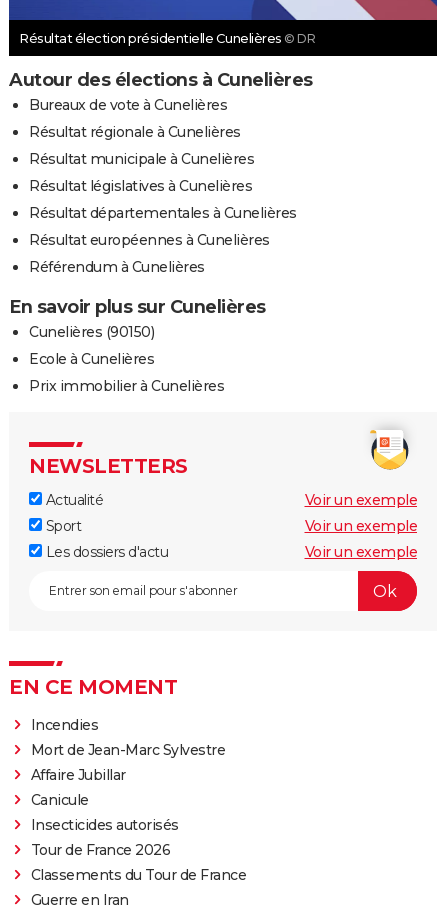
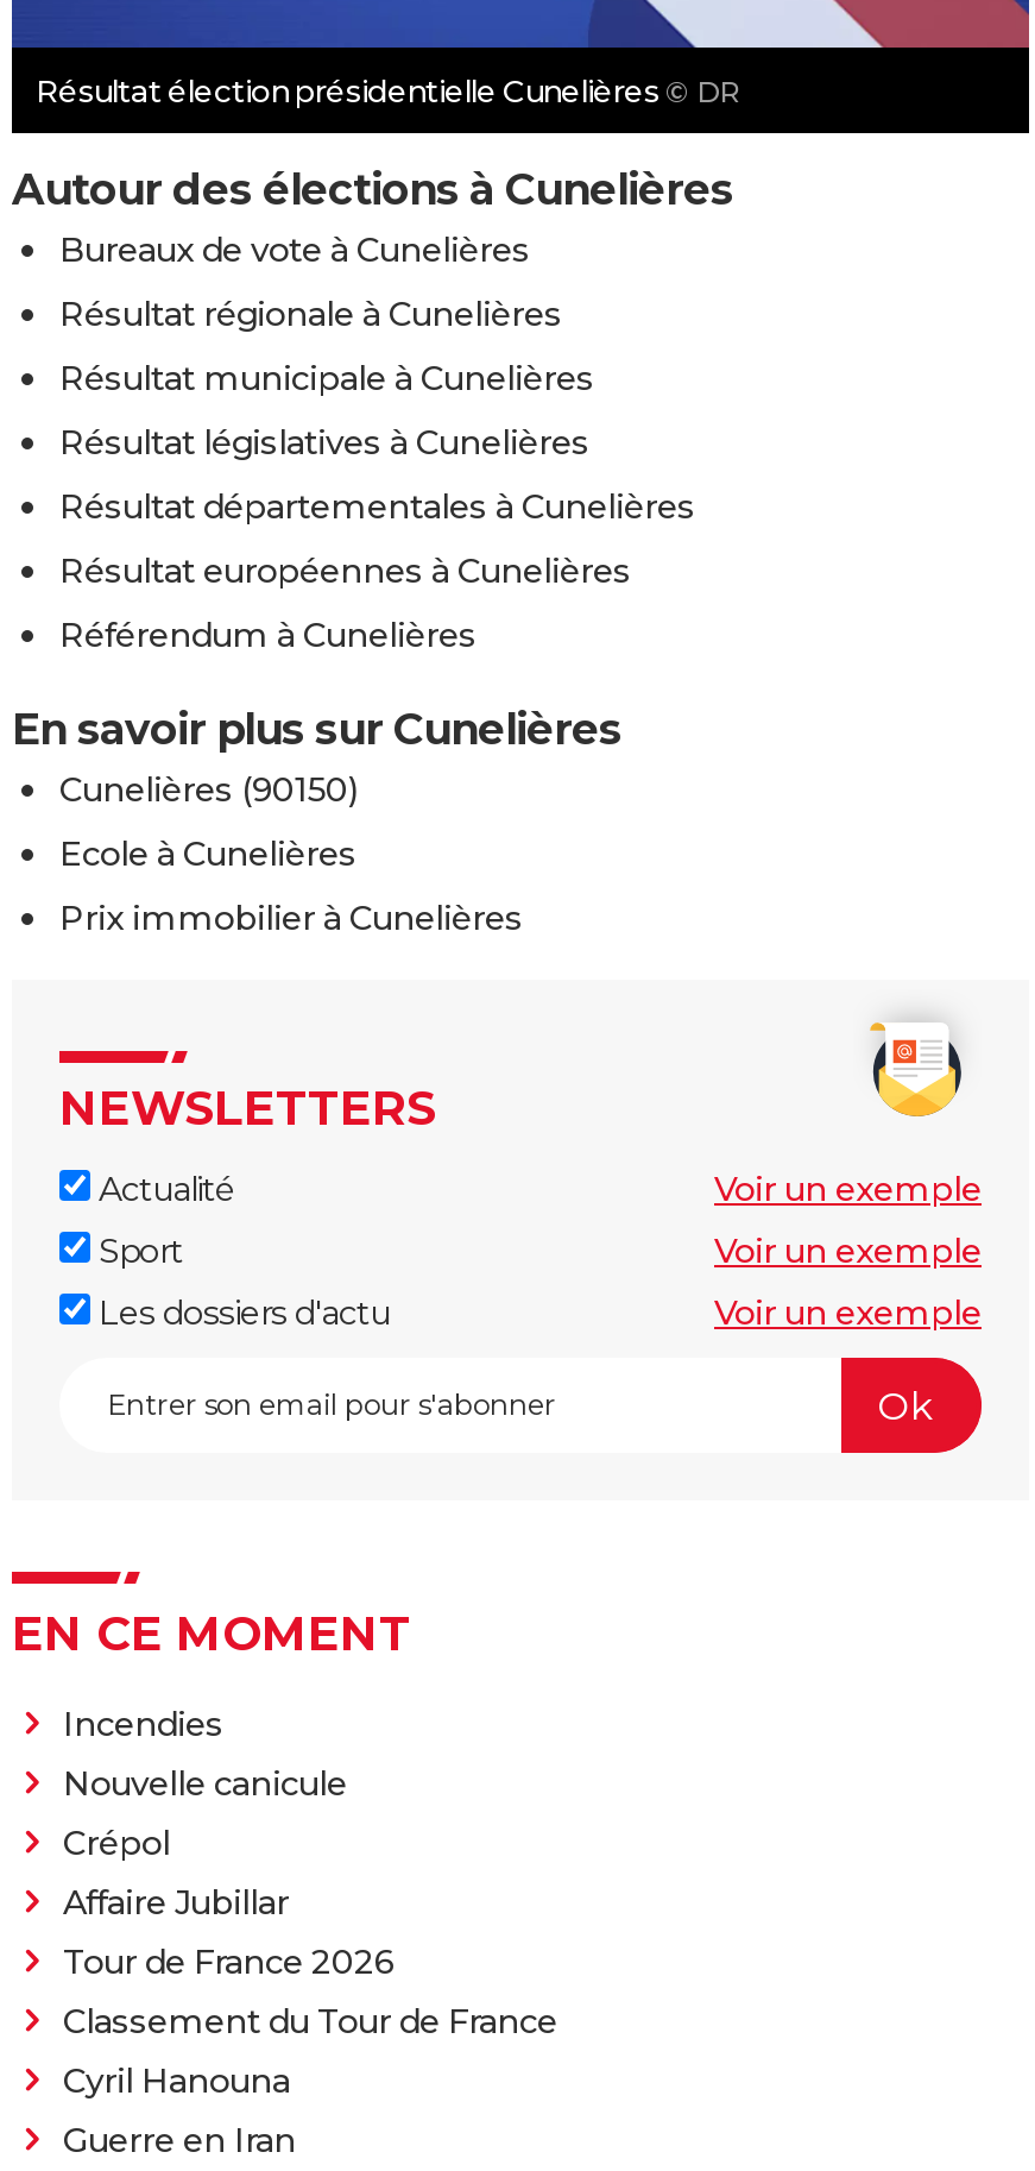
[30,741,225,759] Mort de Jean-Marc Sylvestre -> [63,1763,347,1865] Nouvelle canicule | Crépol
moved [30,766,125,784] -> [63,1882,289,1925]: Affaire Jubillar
[30,791,178,834] Canicule | Insecticides autorisés -> none
moved [30,841,170,859] -> [63,1941,395,1984]: Tour de France 2026
[30,866,246,884] Classements du Tour de France -> [63,2001,557,2103] Classement du Tour de France | Cyril Hanouna

